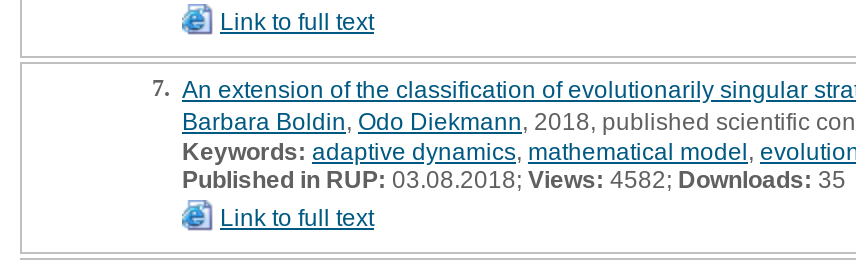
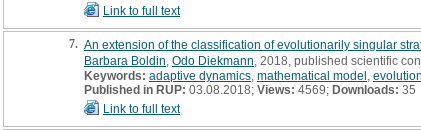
[182,165,846,193] Published in RUP:03.08.2018; Views:4582;Downloads:35 -> [84,82,416,96] Published in RUP:03.08.2018; Views:4569;Downloads:35

